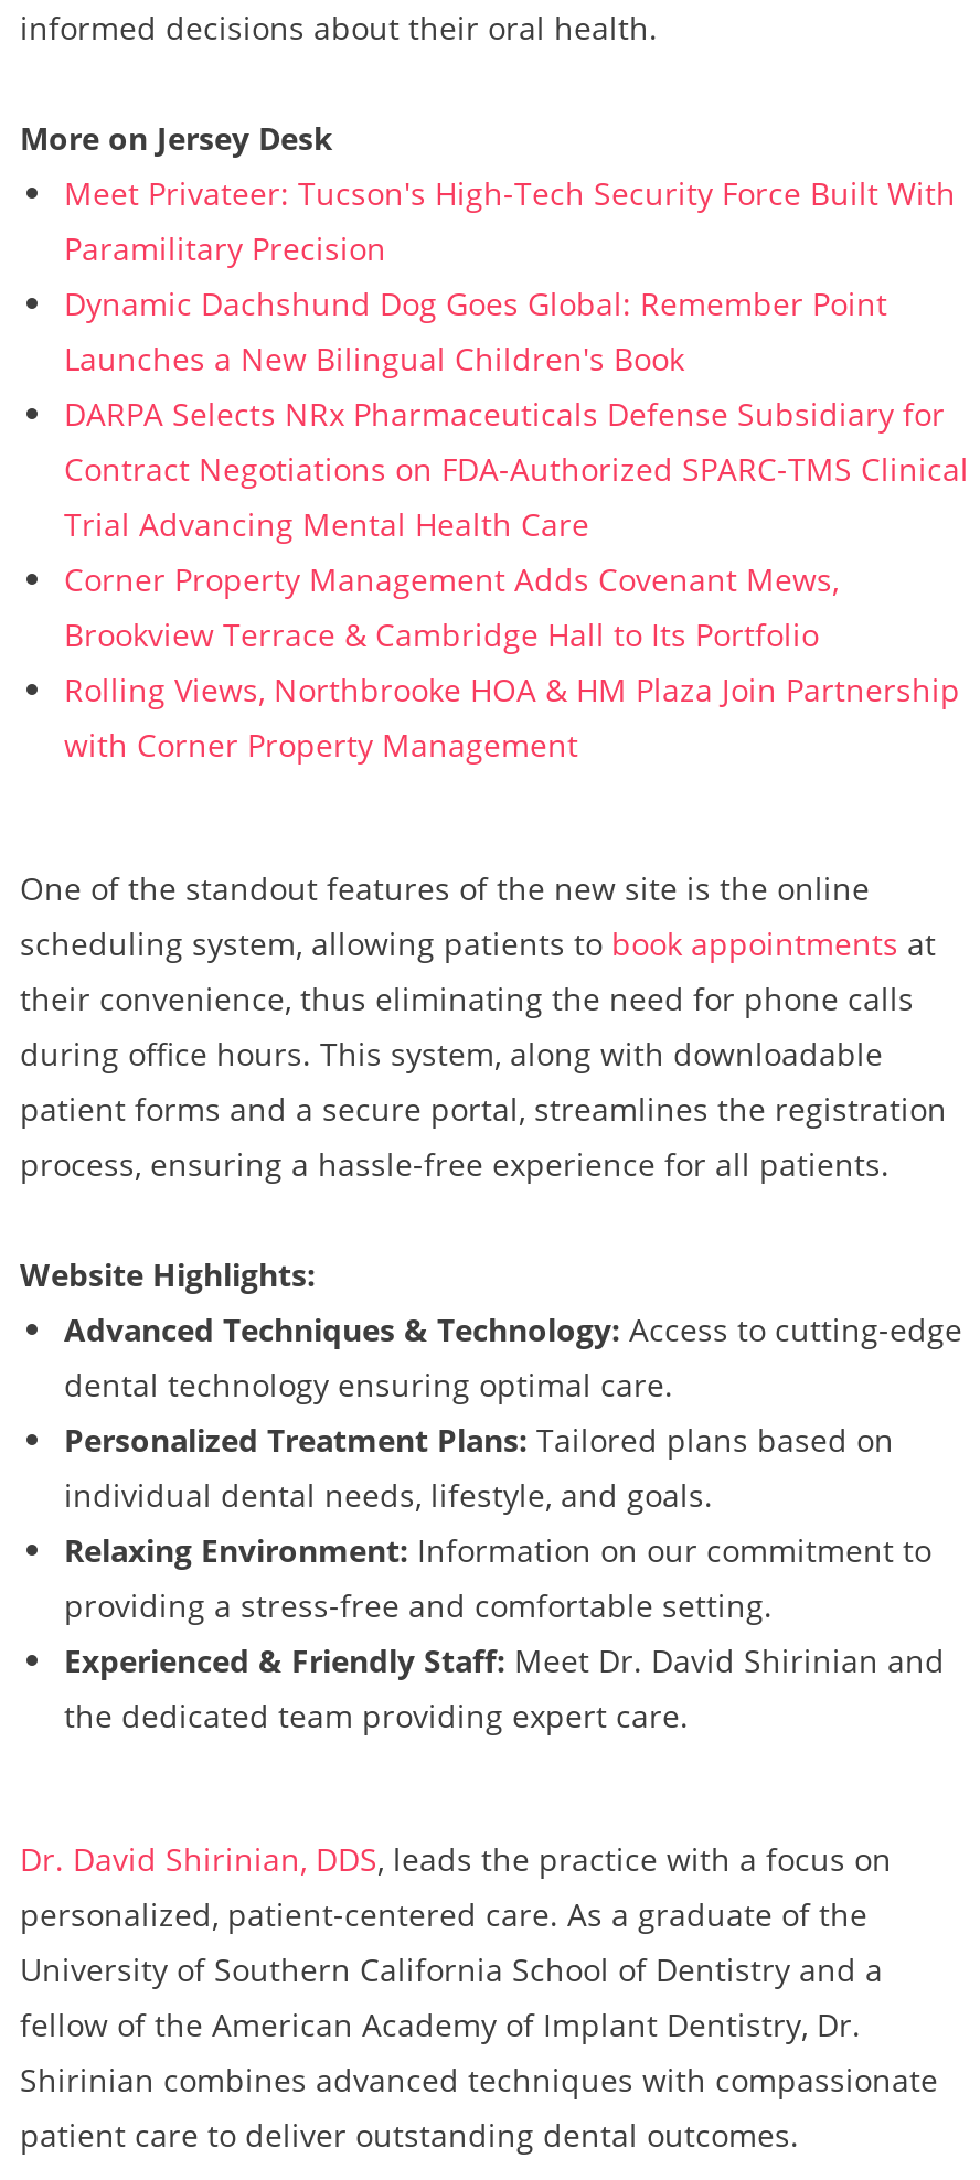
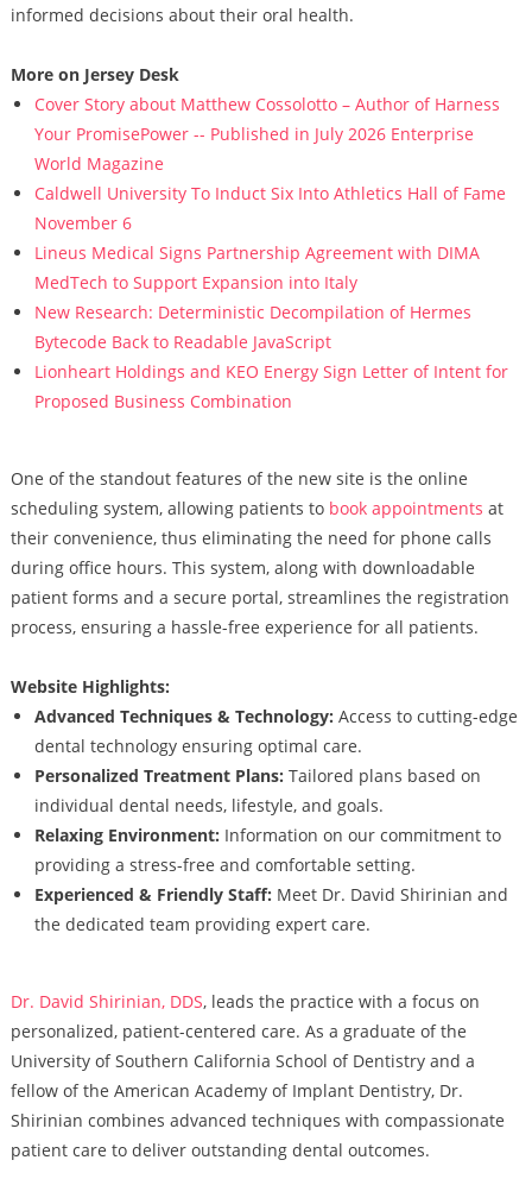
[64,172,969,766] Meet Privateer: Tucson's High-Tech Security Force Built With | Paramilitary Precision | Dynamic Dachshund Dog Goes Global: Remember Point | Launches a New Bilingual Children's Book | DARPA Selects NRx Pharmaceuticals Defense Subsidiary for | Contract Negotiations on FDA-Authorized SPARC-TMS Clinical | Trial Advancing Mental Health Care | Corner Property Management Adds Covenant Mews, | Brookview Terrace & Cambridge Hall to Its Portfolio | Rolling Views, Northbrooke HOA & HM Plaza Join Partnership | with Corner Property Management -> [34,93,508,412] Cover Story about Matthew Cossolotto – Author of Harness | Your PromisePower -- Published in July 2026 Enterprise | World Magazine | Caldwell University To Induct Six Into Athletics Hall of Fame | November 6 | Lineus Medical Signs Partnership Agreement with DIMA | MedTech to Support Expansion into Italy | New Research: Deterministic Decompilation of Hermes | Bytecode Back to Readable JavaScript | Lionheart Holdings and KEO Energy Sign Letter of Intent for | Proposed Business Combination

